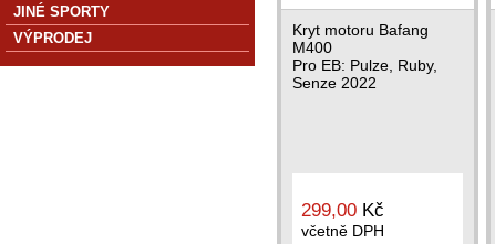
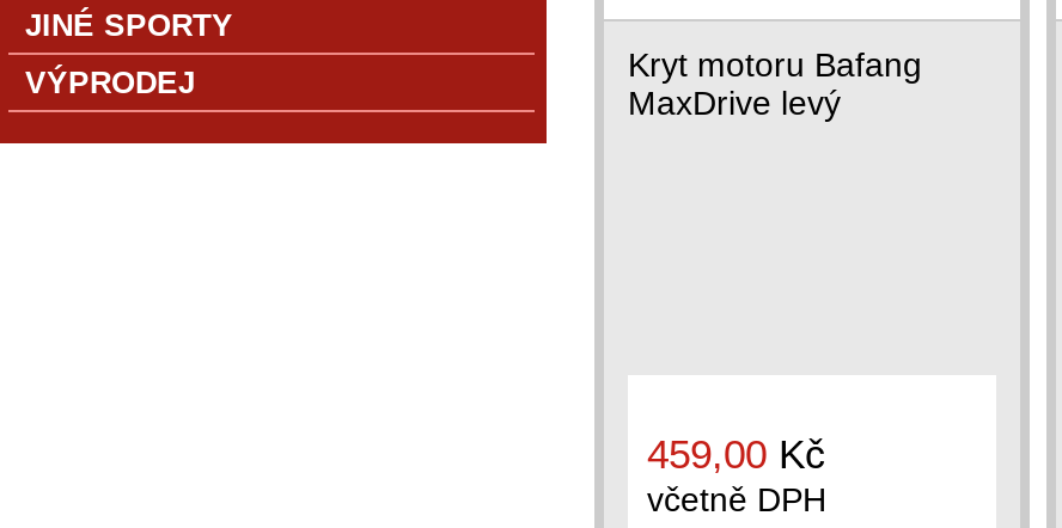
[292,39,437,92] M400 | Pro EB: Pulze, Ruby, | Senze 2022 -> [628,84,841,122] MaxDrive levý
[301,200,384,221] 299,00 Kč -> [647,432,826,478] 459,00 Kč

